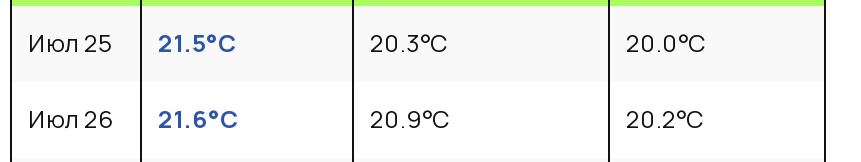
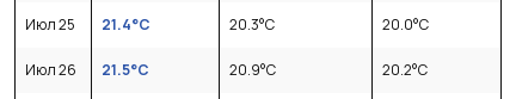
[28,26,238,60] Июл 25 21.5°C -> [25,14,150,35] Июл 25 21.4°C
[28,102,240,136] Июл 26 21.6°C -> [25,60,149,80] Июл 26 21.5°C

